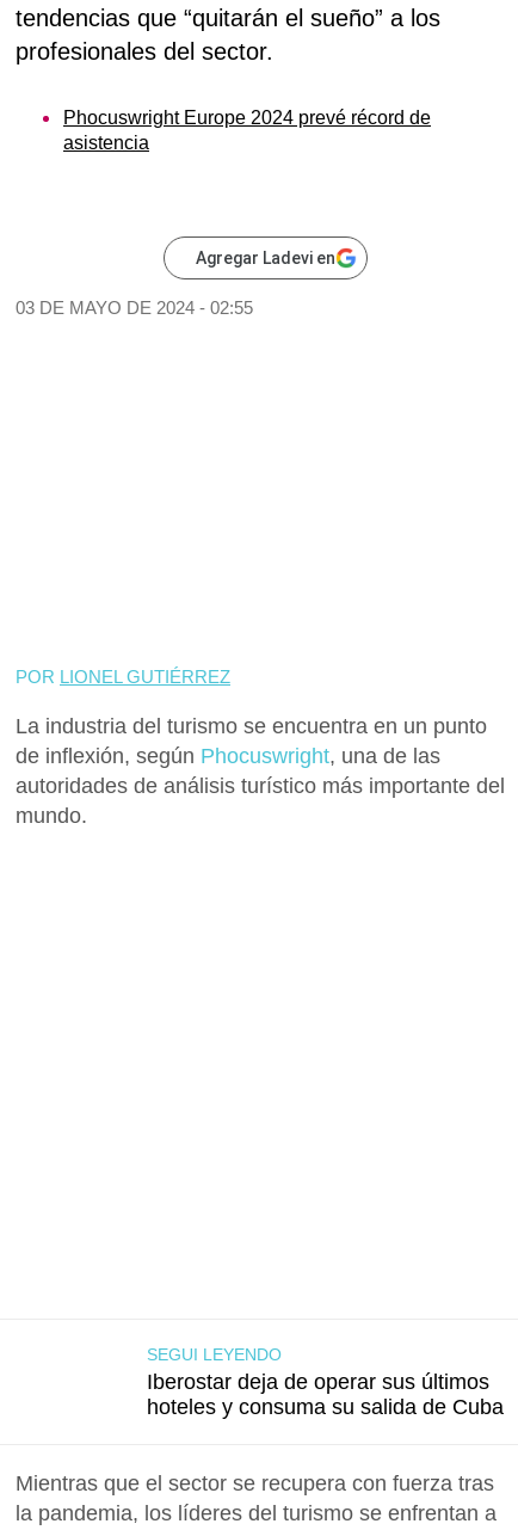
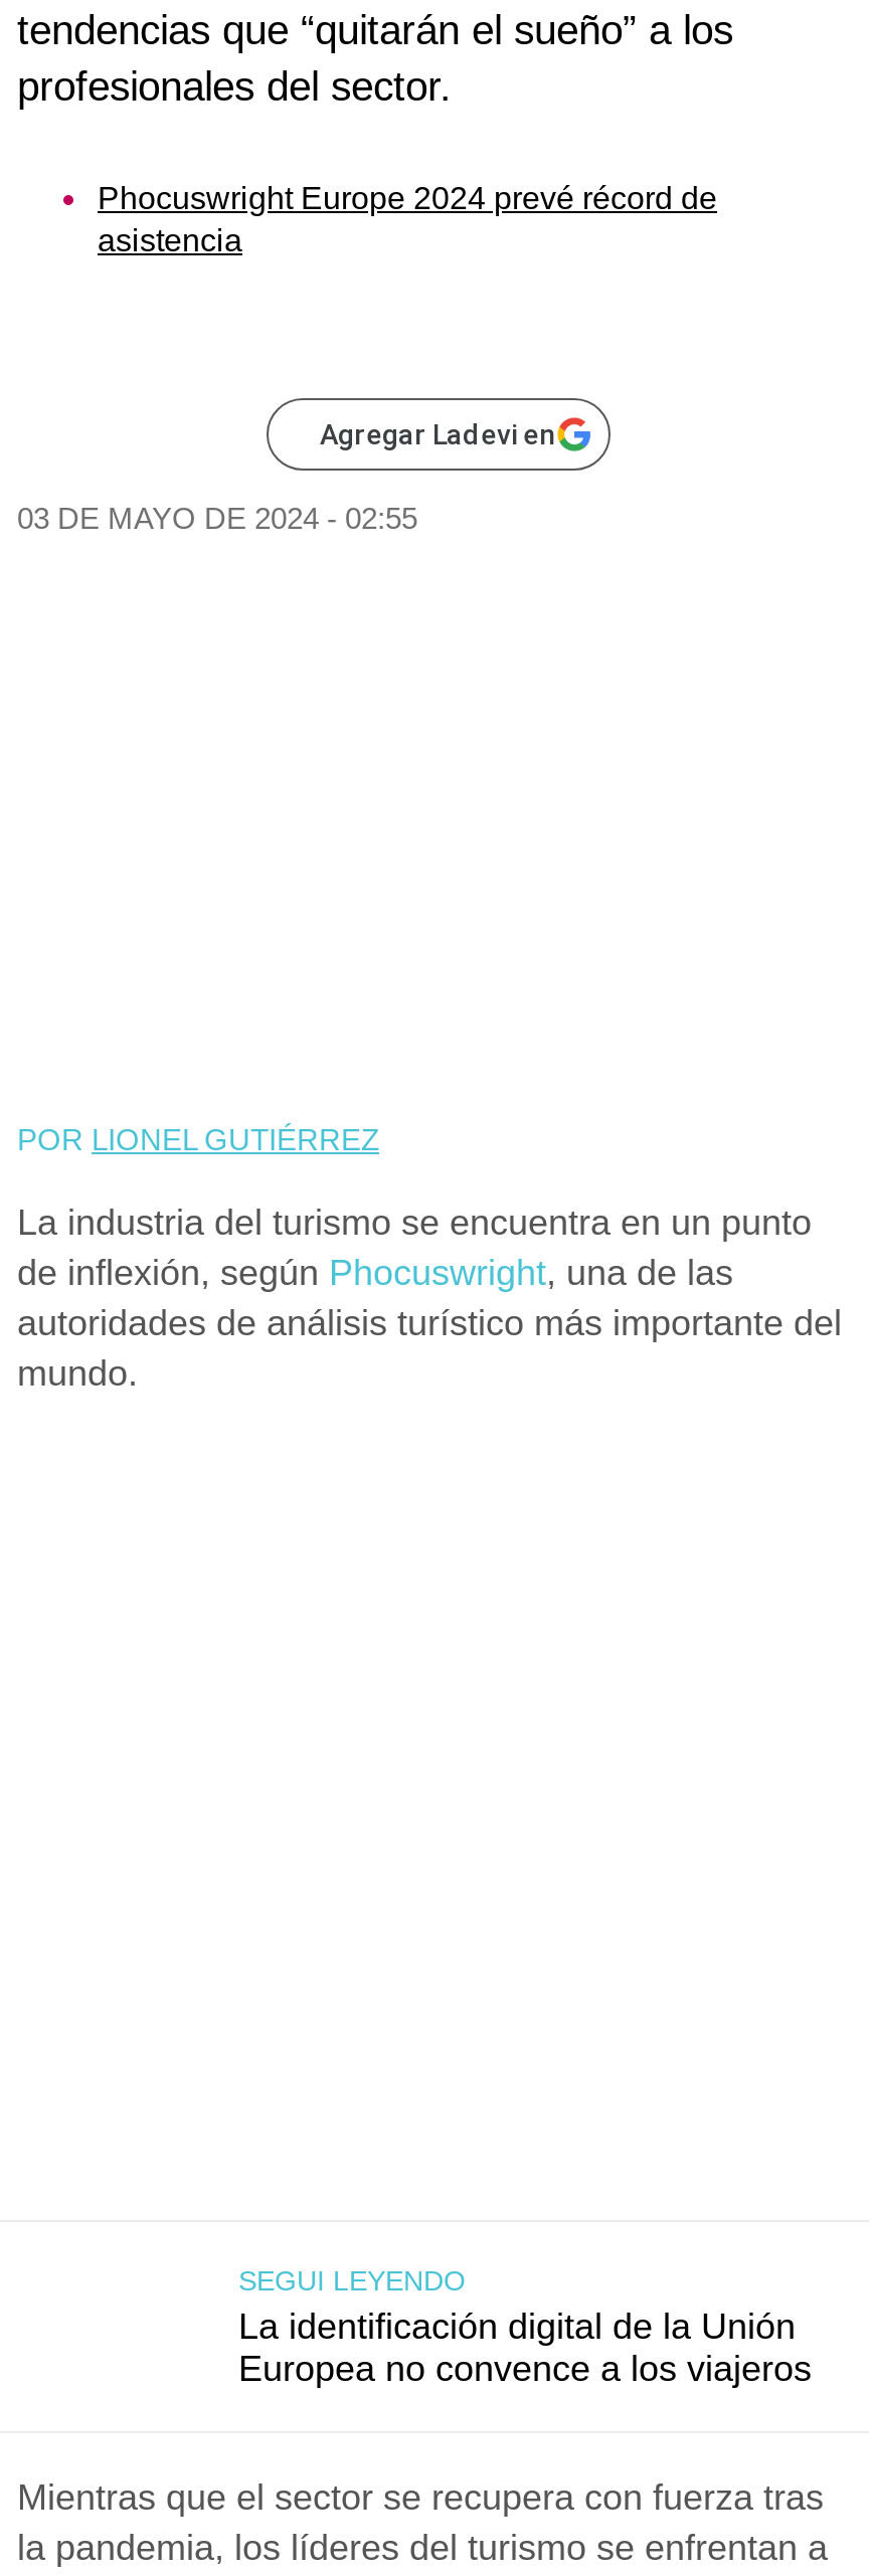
[147,1370,504,1419] Iberostar deja de operar sus últimos | hoteles y consuma su salida de Cuba -> [238,2306,812,2389] La identificación digital de la Unión | Europea no convence a los viajeros

